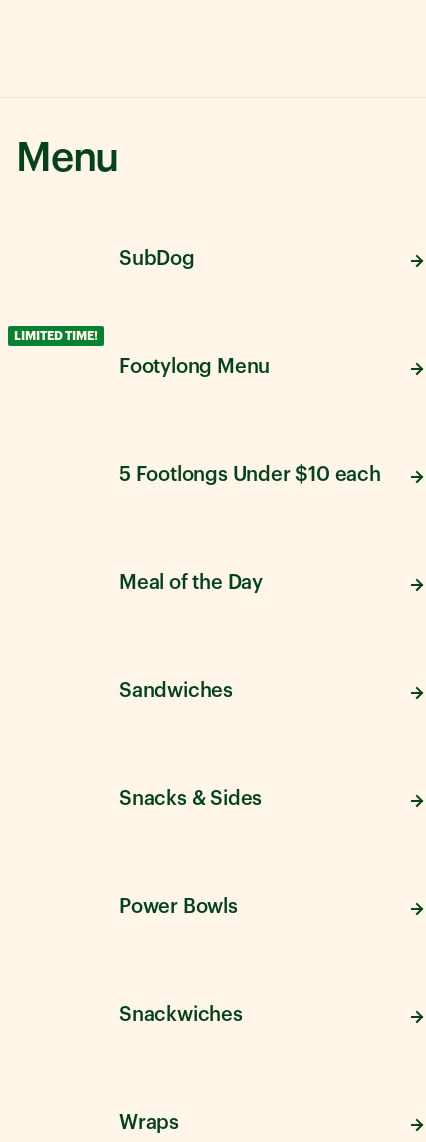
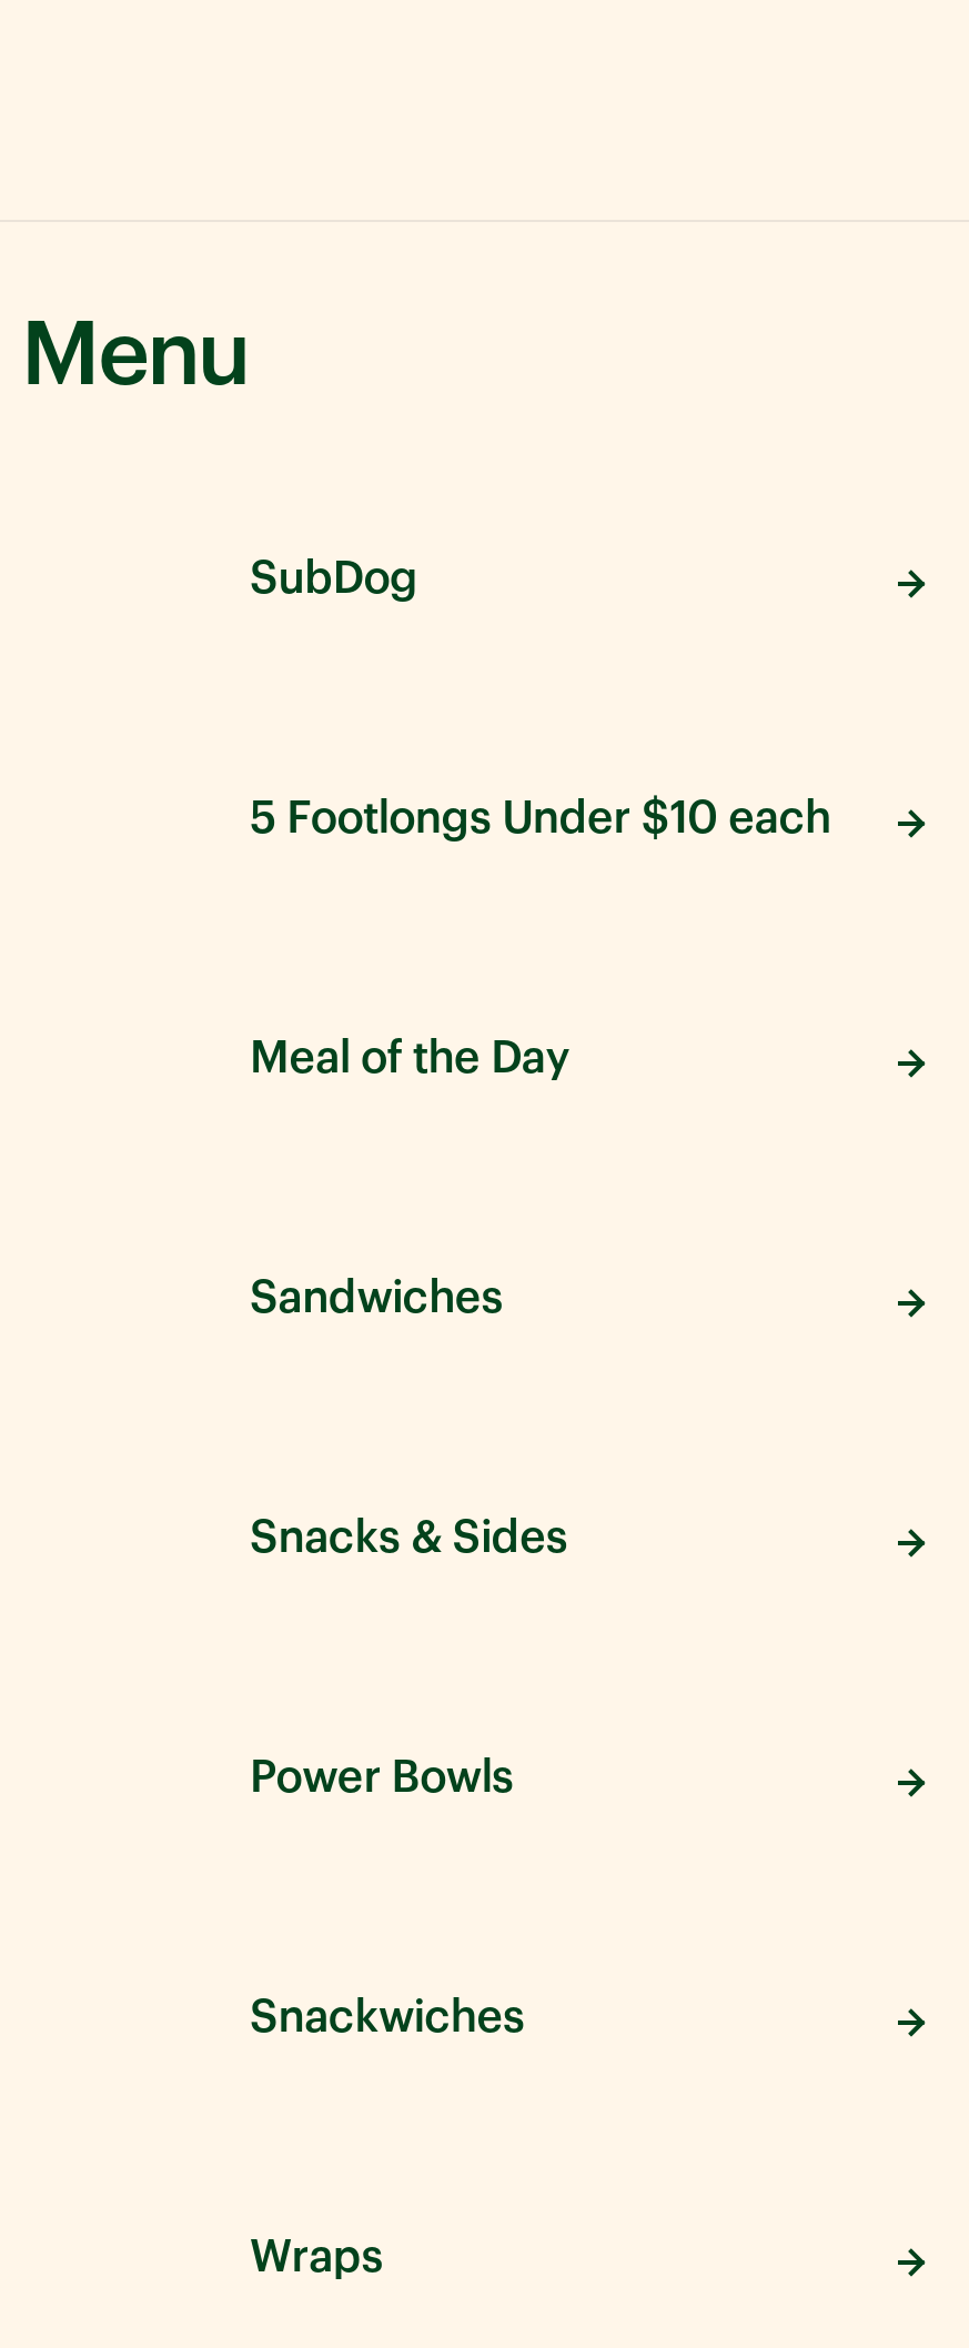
[14,330,270,377] LIMITED TIME! | Footylong Menu -> none

